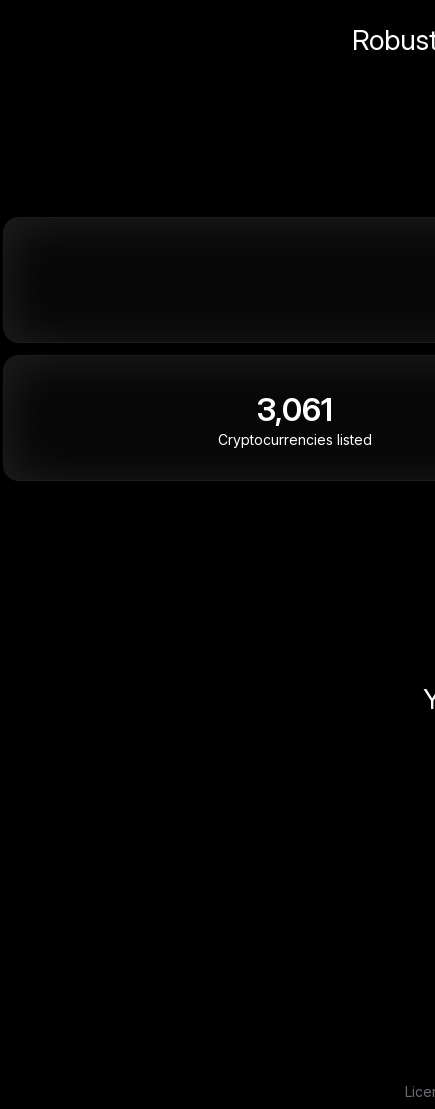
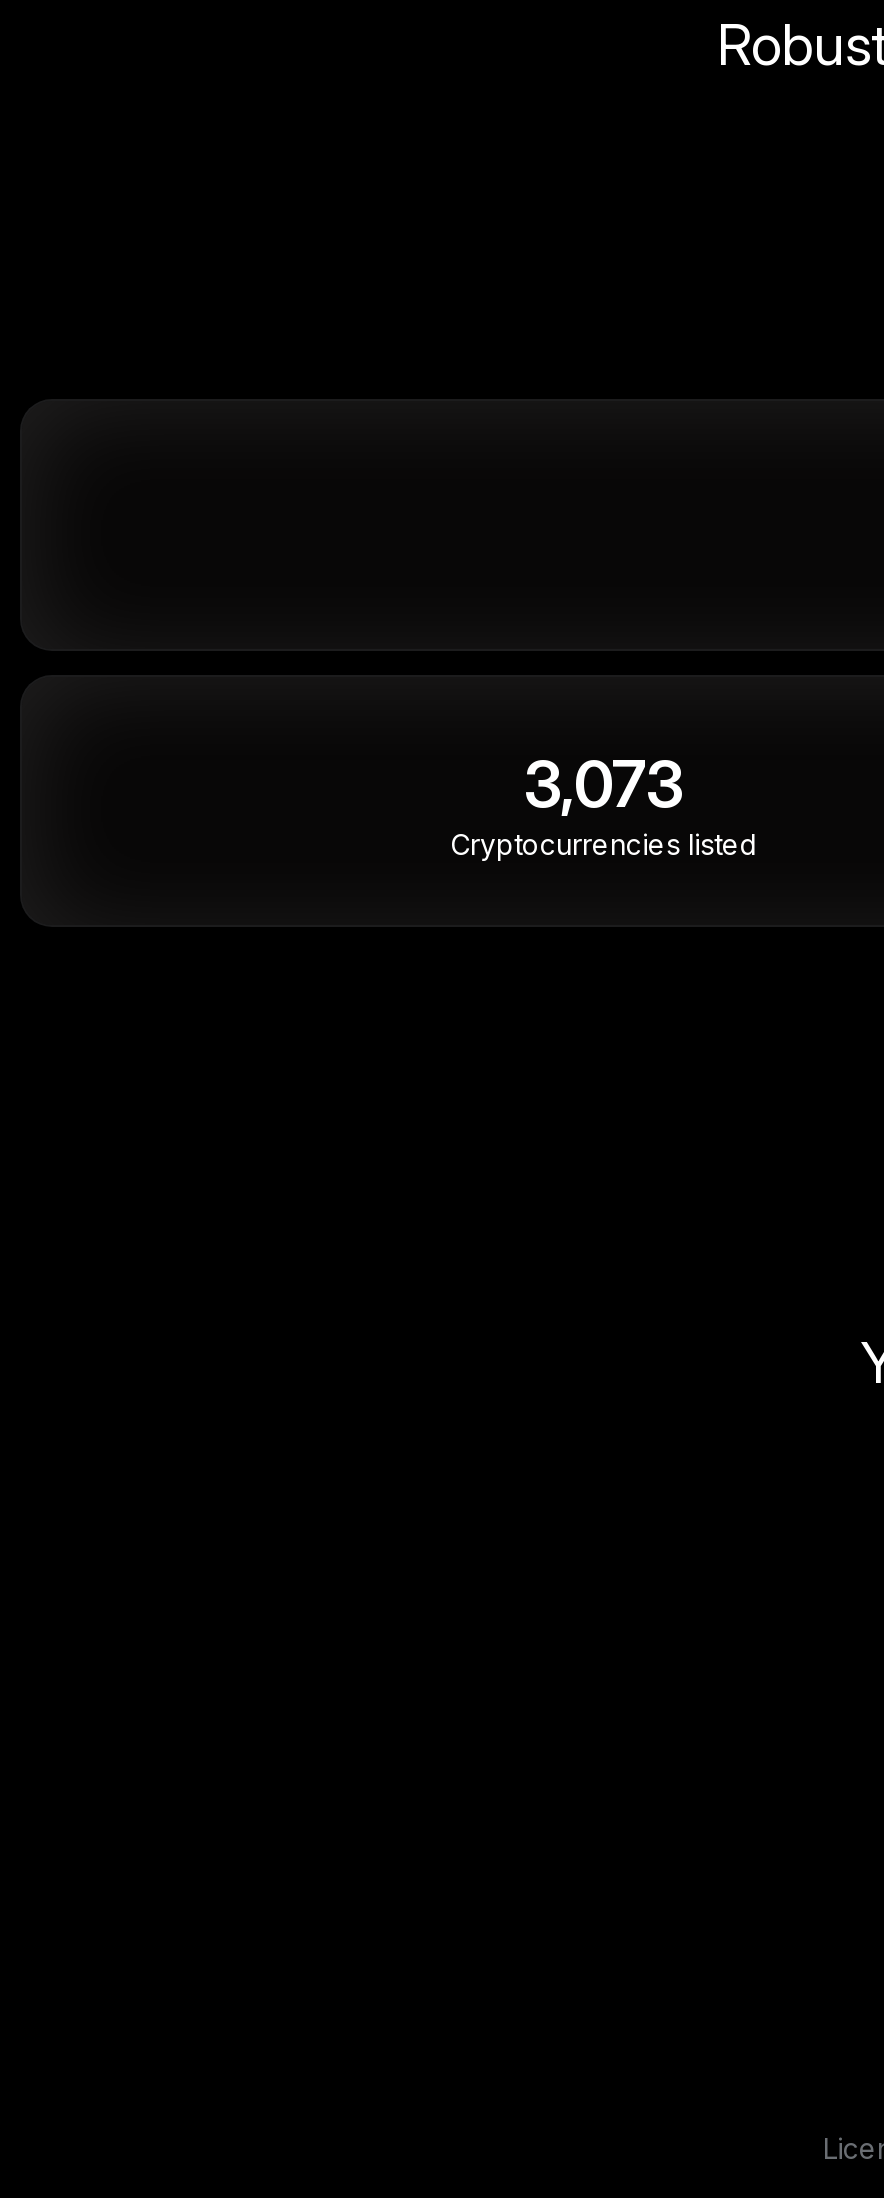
[257,390,333,429] 3,061 -> [524,745,684,823] 3,073

